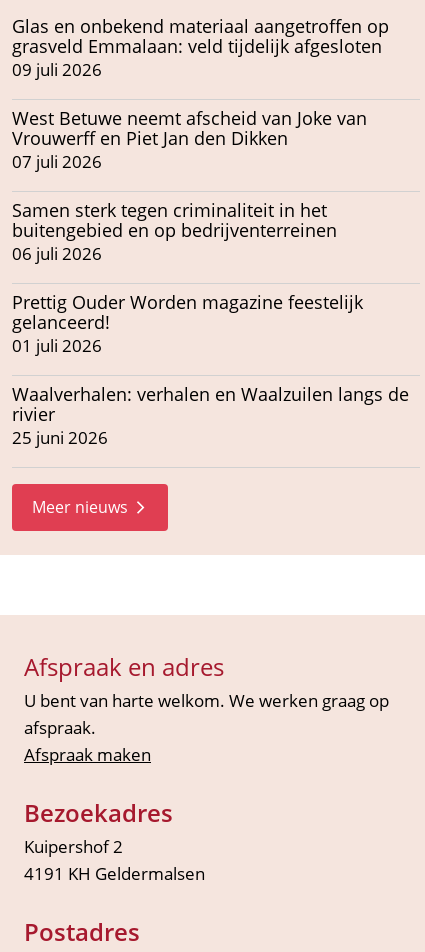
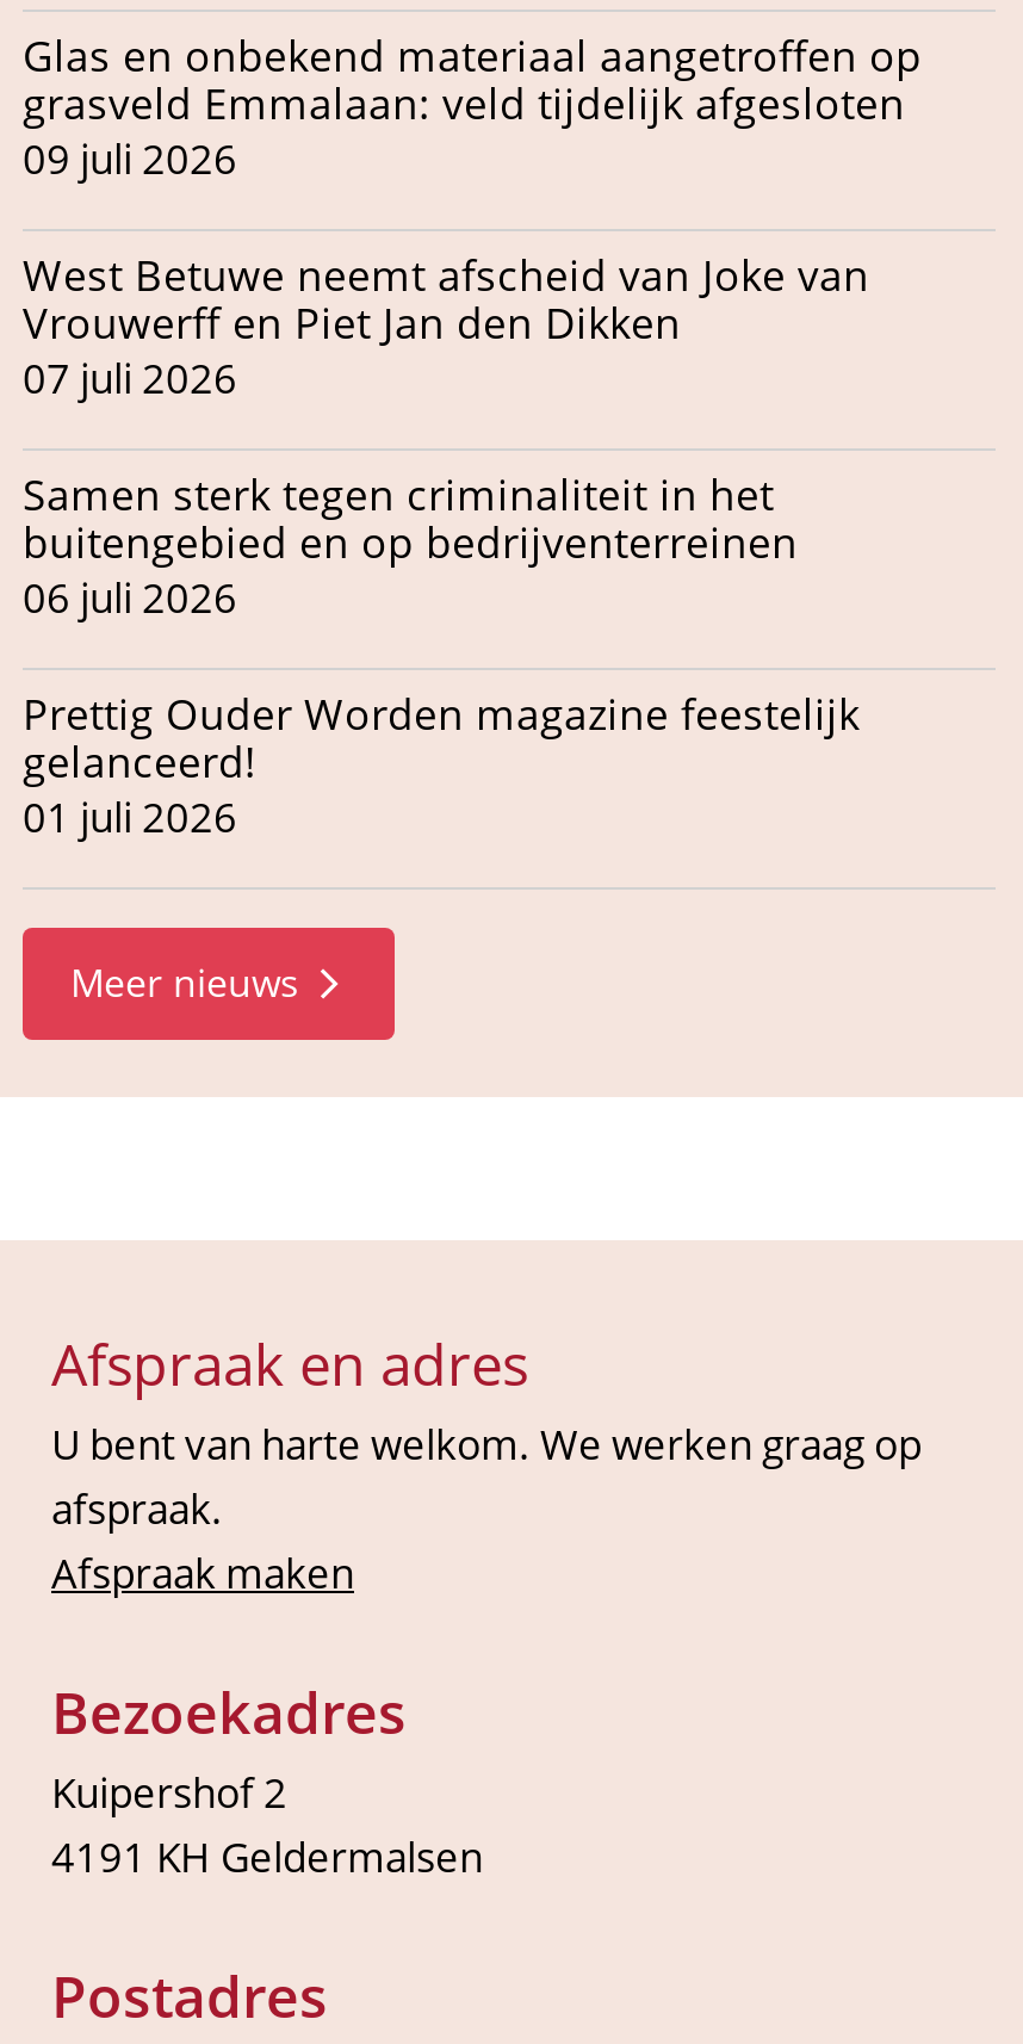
[12,382,409,449] Waalverhalen: verhalen en Waalzuilen langs de | rivier | 25 juni 2026 -> none

